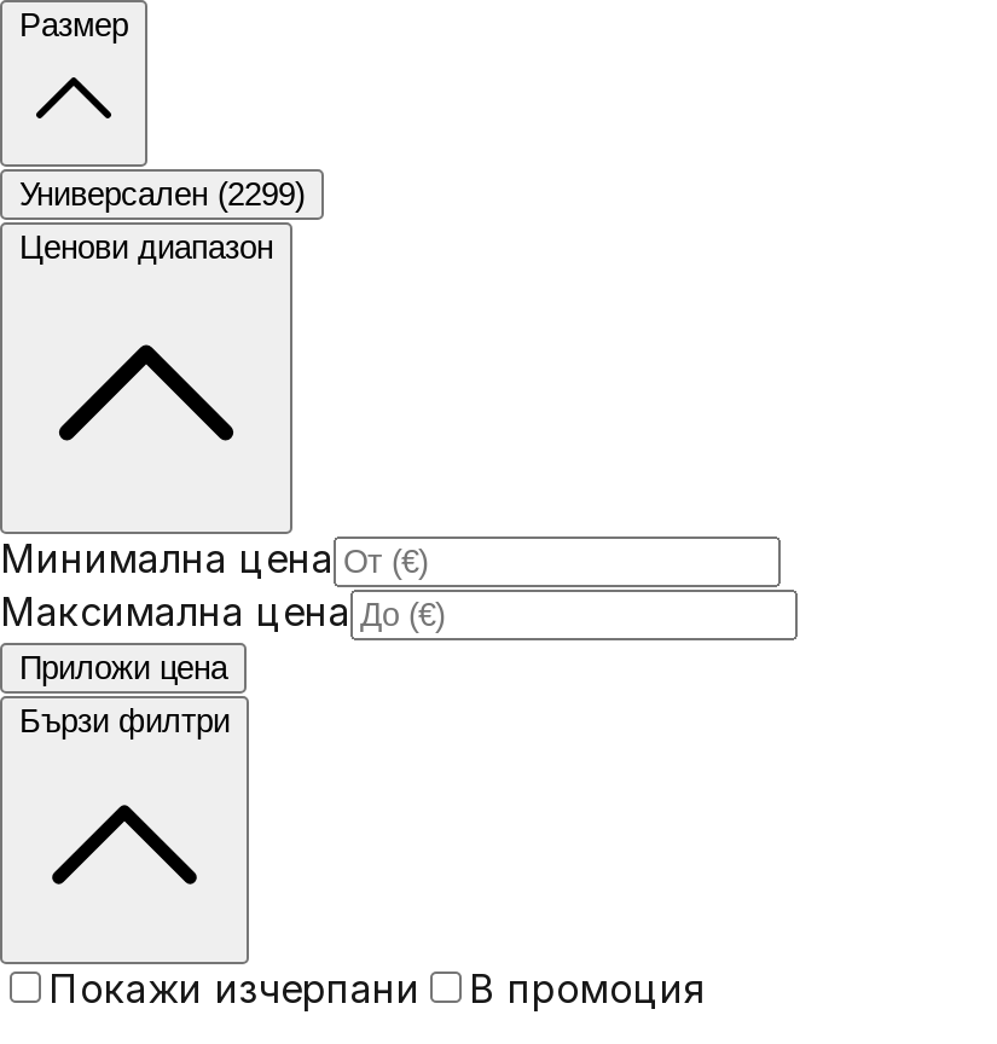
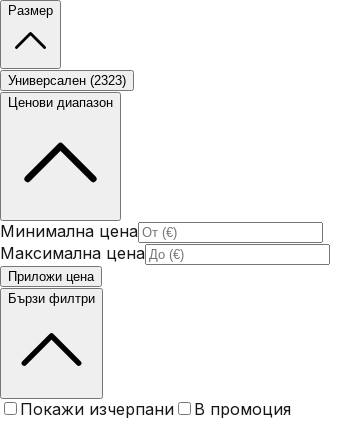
[19,176,305,212] Универсален (2299) -> [8,73,126,88] Универсален (2323)

